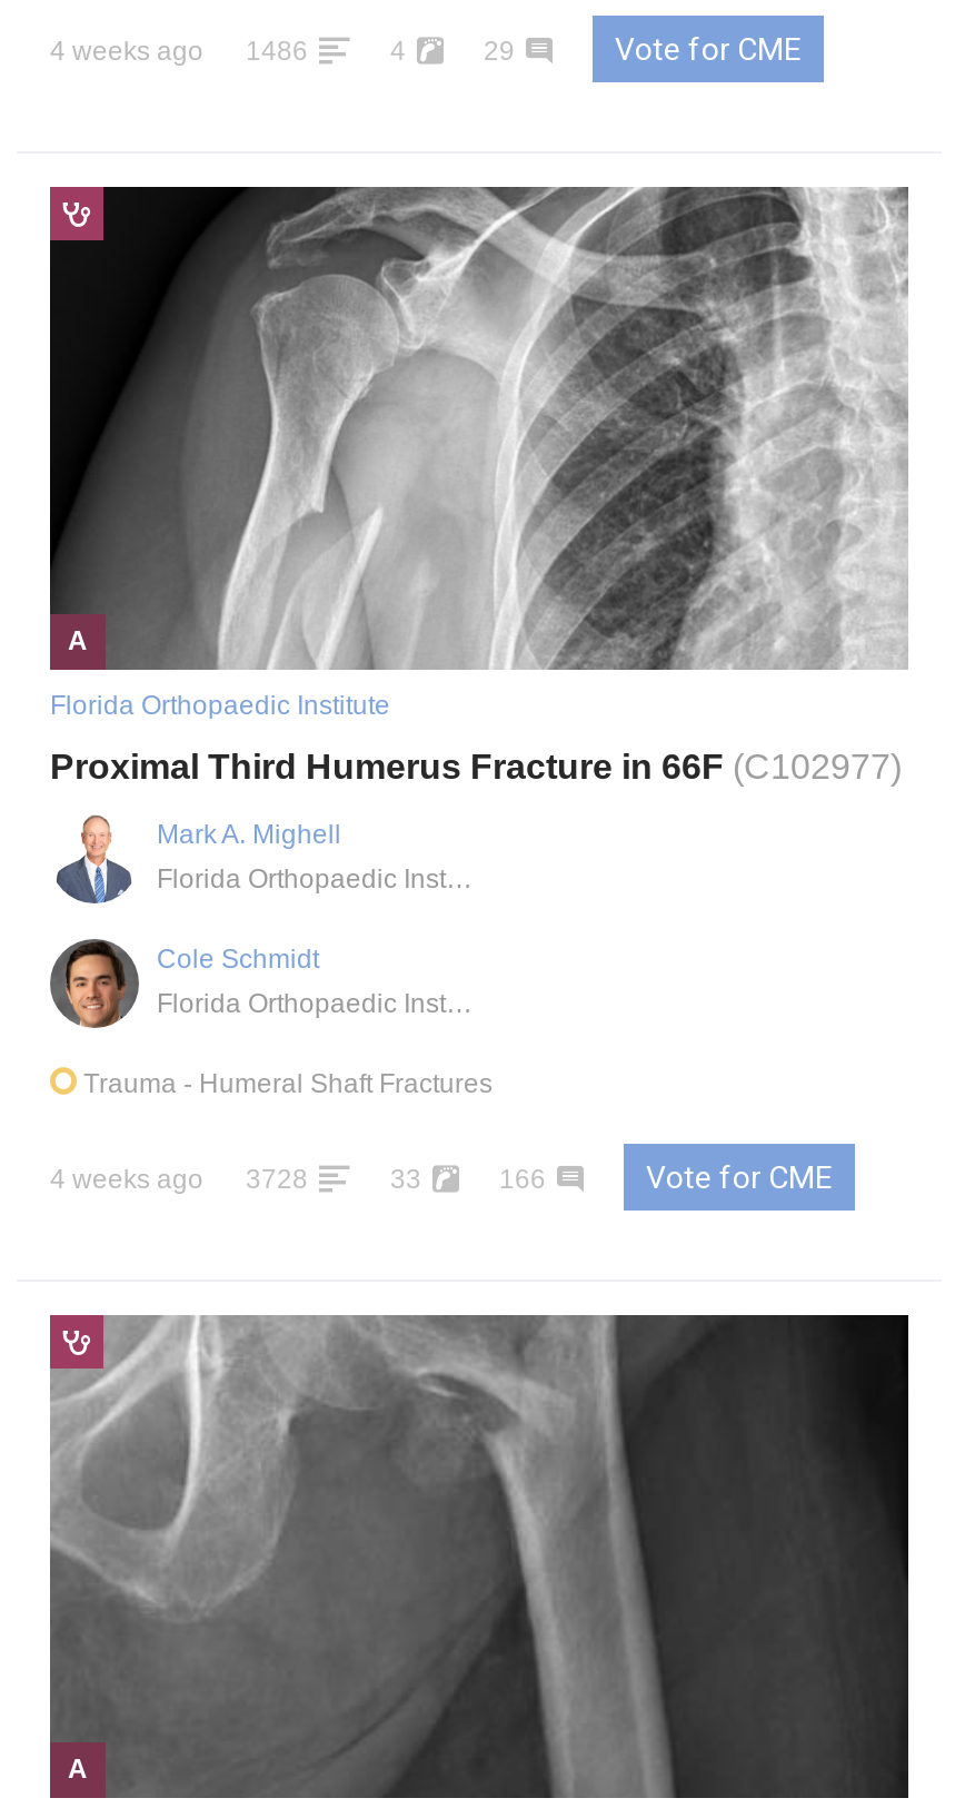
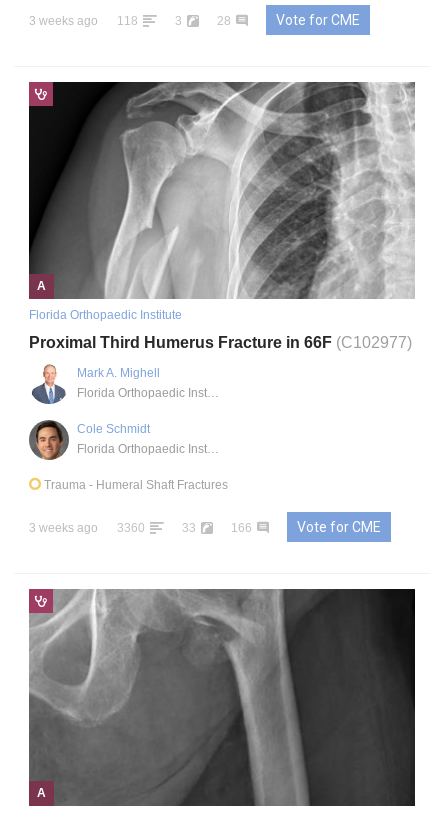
[50,34,203,66] 4 weeks ago -> [29,13,98,27] 3 weeks ago
[246,34,315,66] 1486 -> [117,13,141,27] 118
[390,34,412,66] 4 -> [175,13,185,27] 3
[484,34,521,66] 29 -> [217,13,234,27] 28
[50,1163,203,1194] 4 weeks ago -> [29,521,98,535] 3 weeks ago
[246,1163,315,1194] 3728 -> [117,521,148,535] 3360

